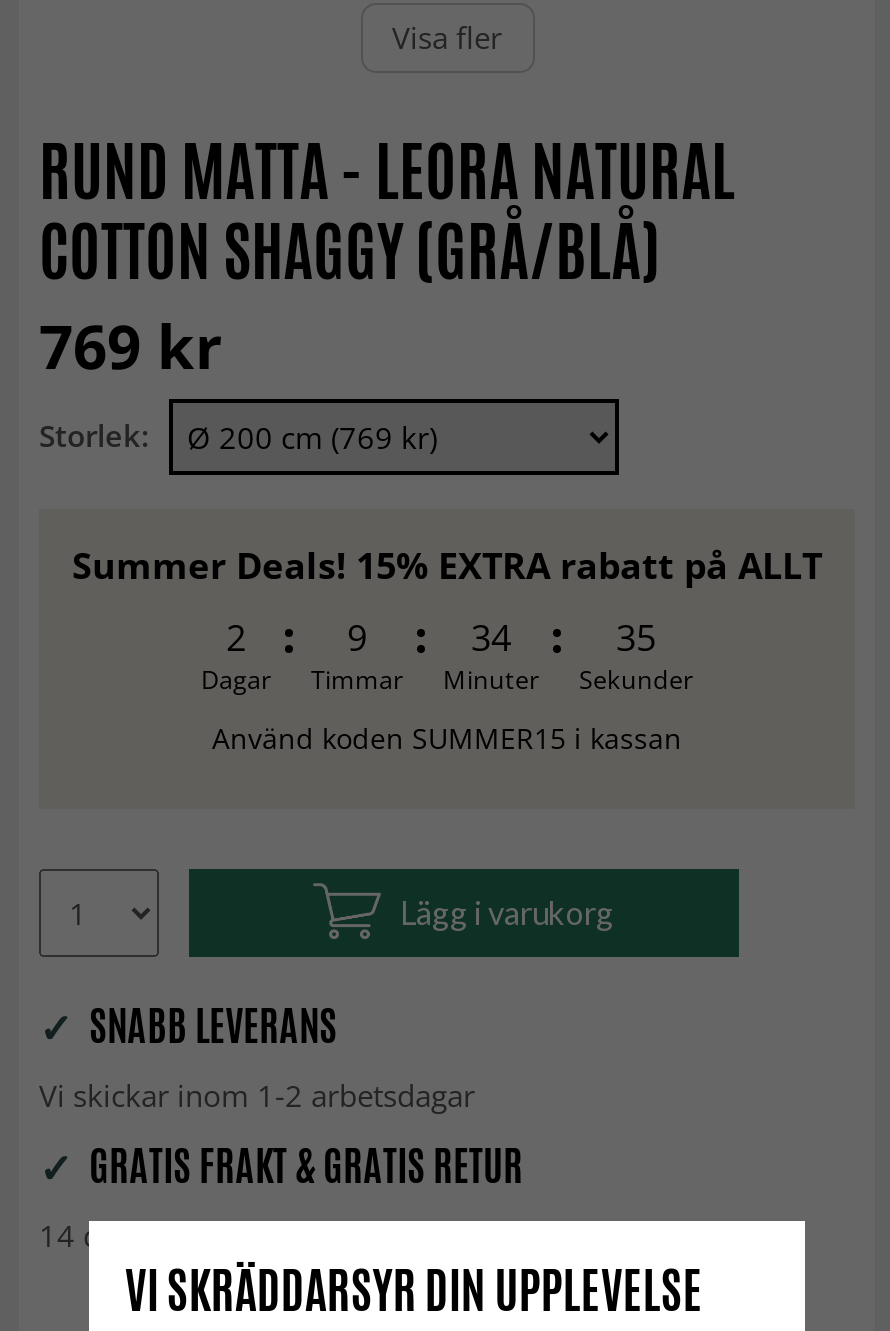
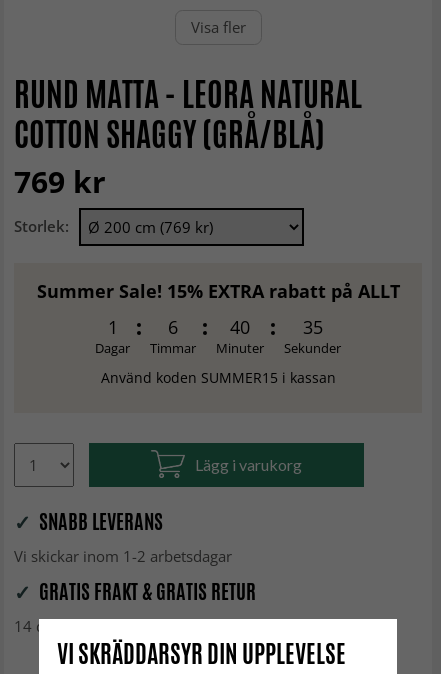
[72,541,822,589] Summer Deals! 15% EXTRA rabatt på ALLT -> [36,279,399,303] Summer Sale! 15% EXTRA rabatt på ALLT
[226,613,246,661] 2 -> [107,315,117,339] 1
[347,613,367,661] 9 -> [168,315,178,339] 6
[471,613,511,661] 34 -> [230,315,250,339] 40

